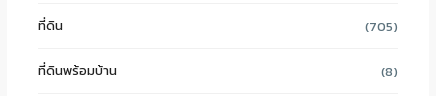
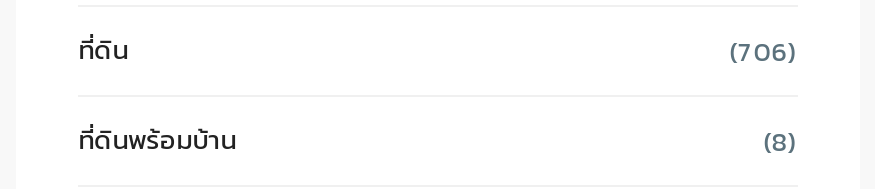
[365,17,398,36] (705) -> [730,33,798,71] (706)

